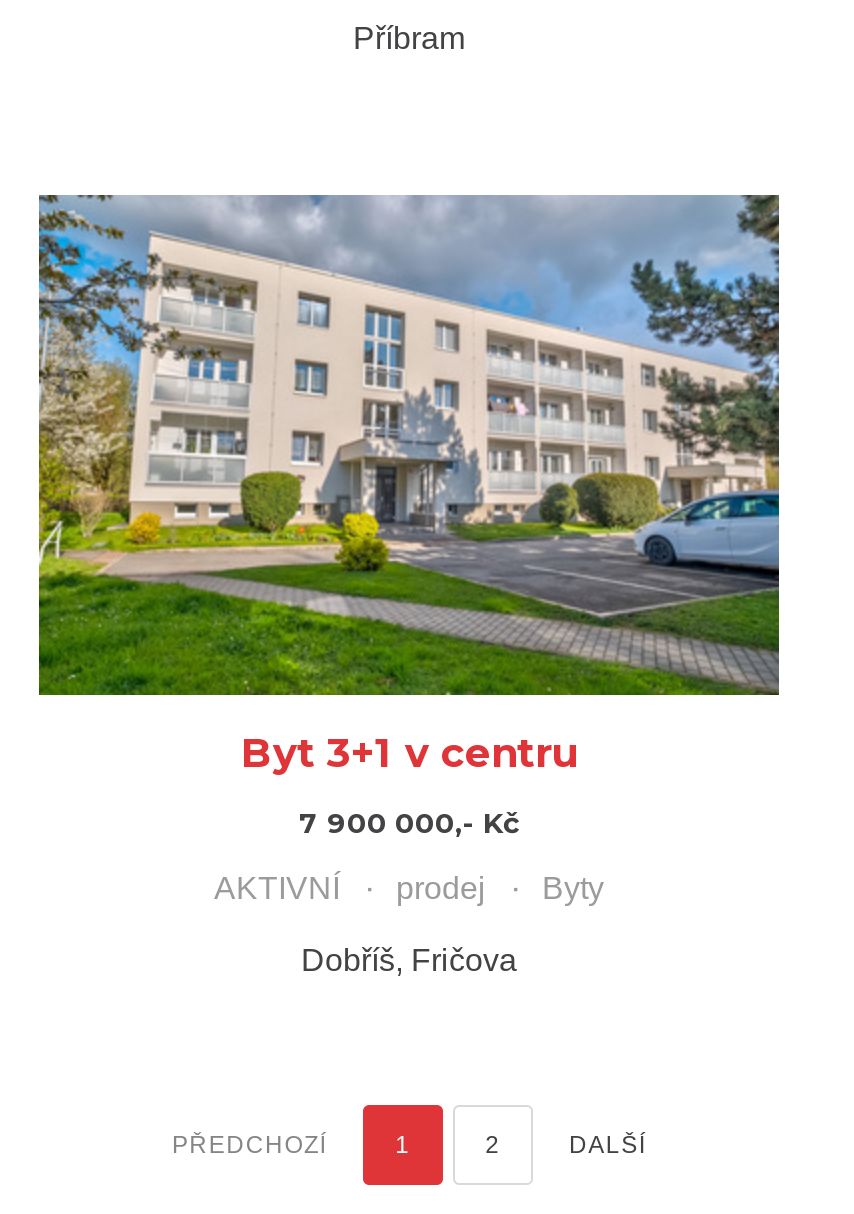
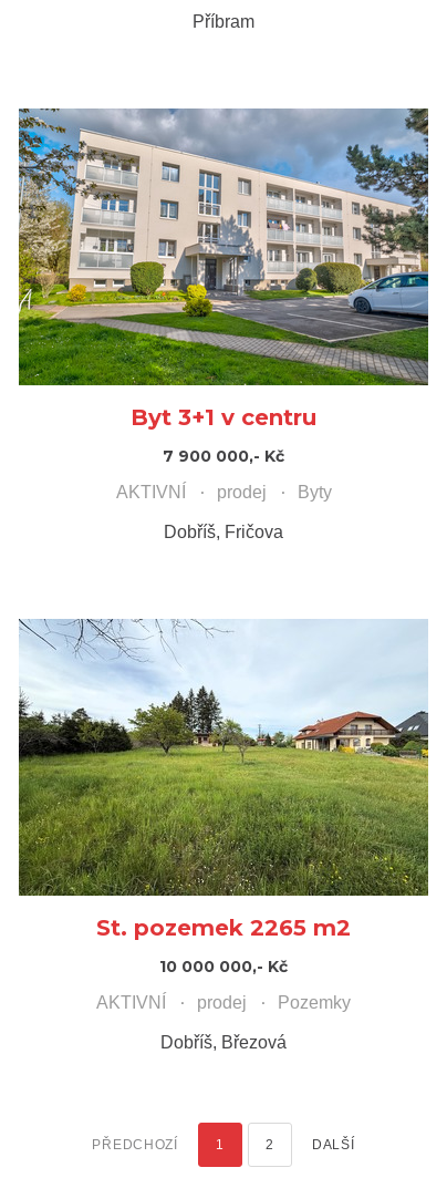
none -> [18,619,429,1052] [image] | St. pozemek 2265 m2 | 10 000 000,- Kč | AKTIVNÍ | prodej | Pozemky | Dobříš, Březová

